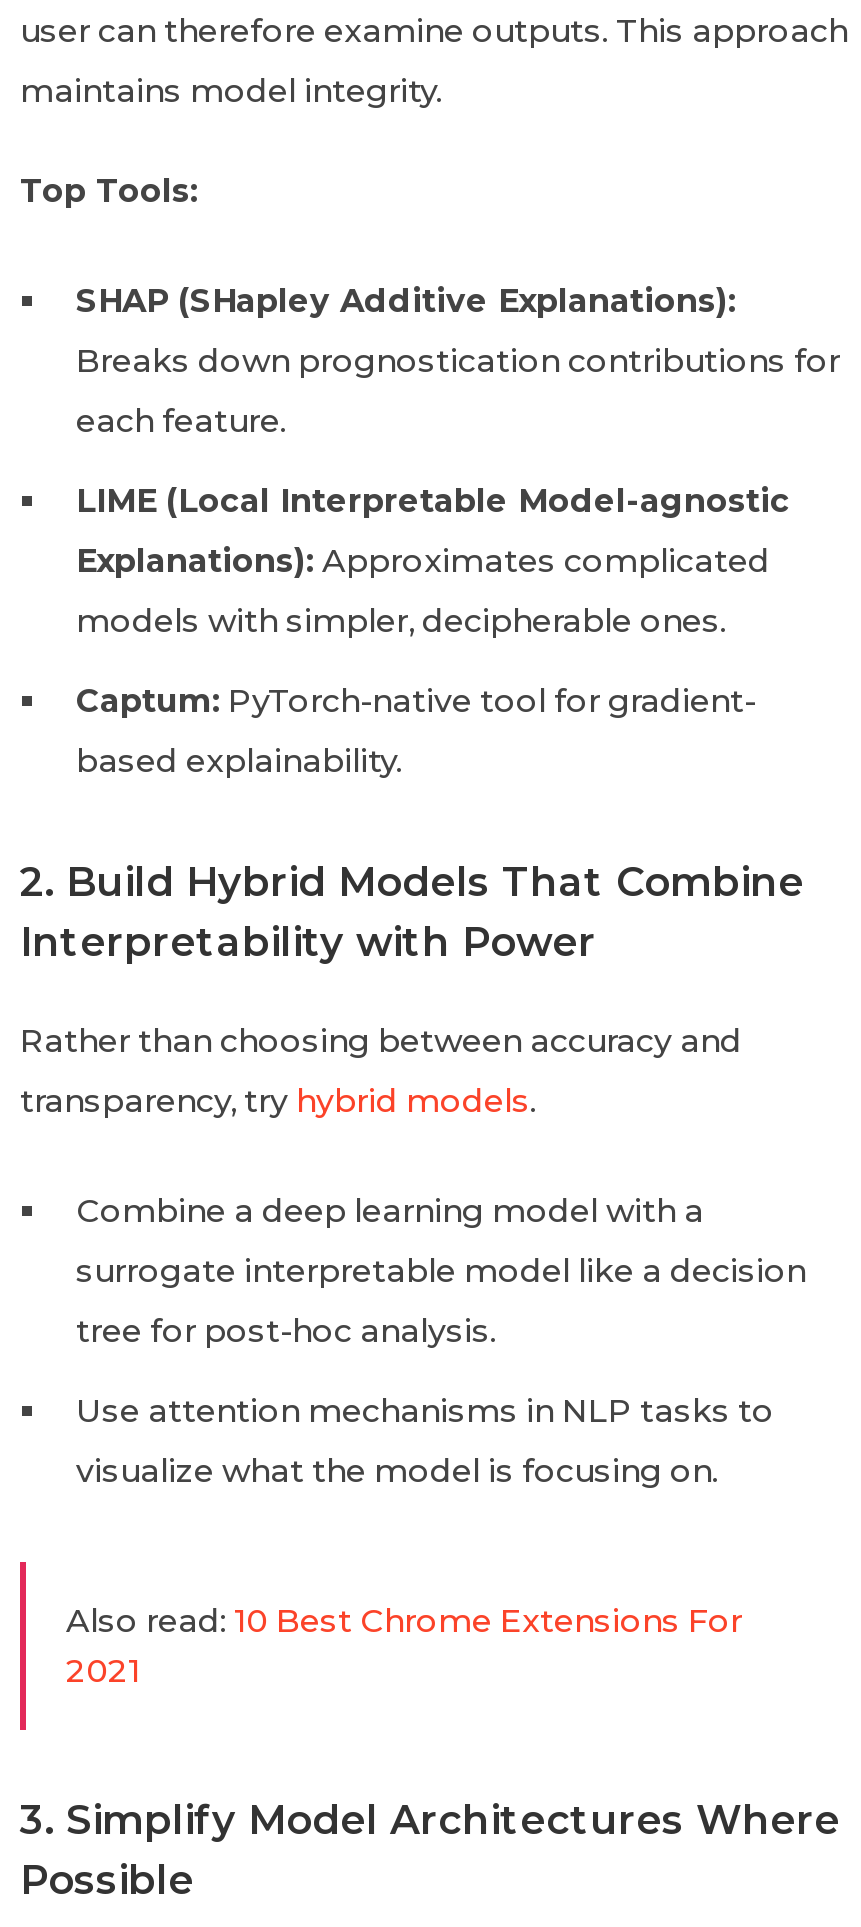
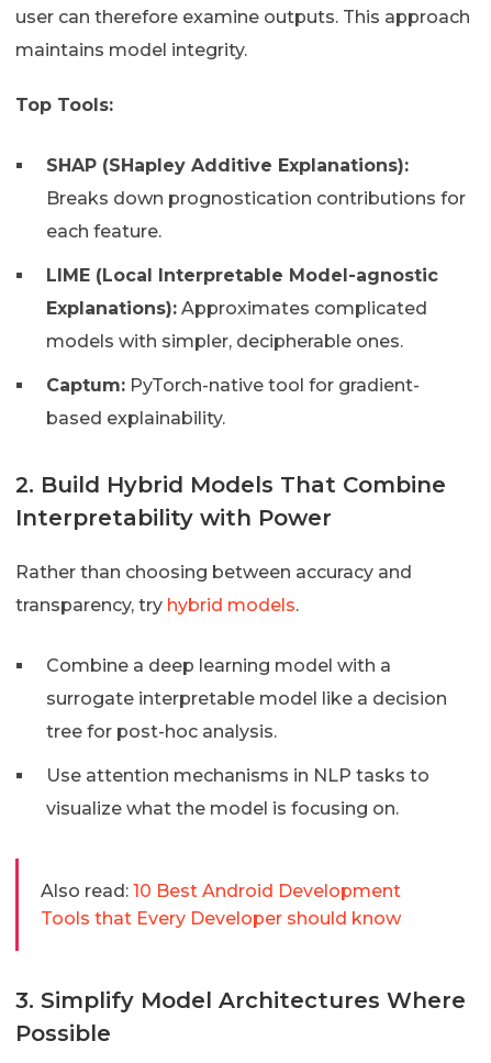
[66,1602,742,1690] Also read: 10 Best Chrome Extensions For | 2021 -> [41,880,401,929] Also read: 10 Best Android Development | Tools that Every Developer should know

